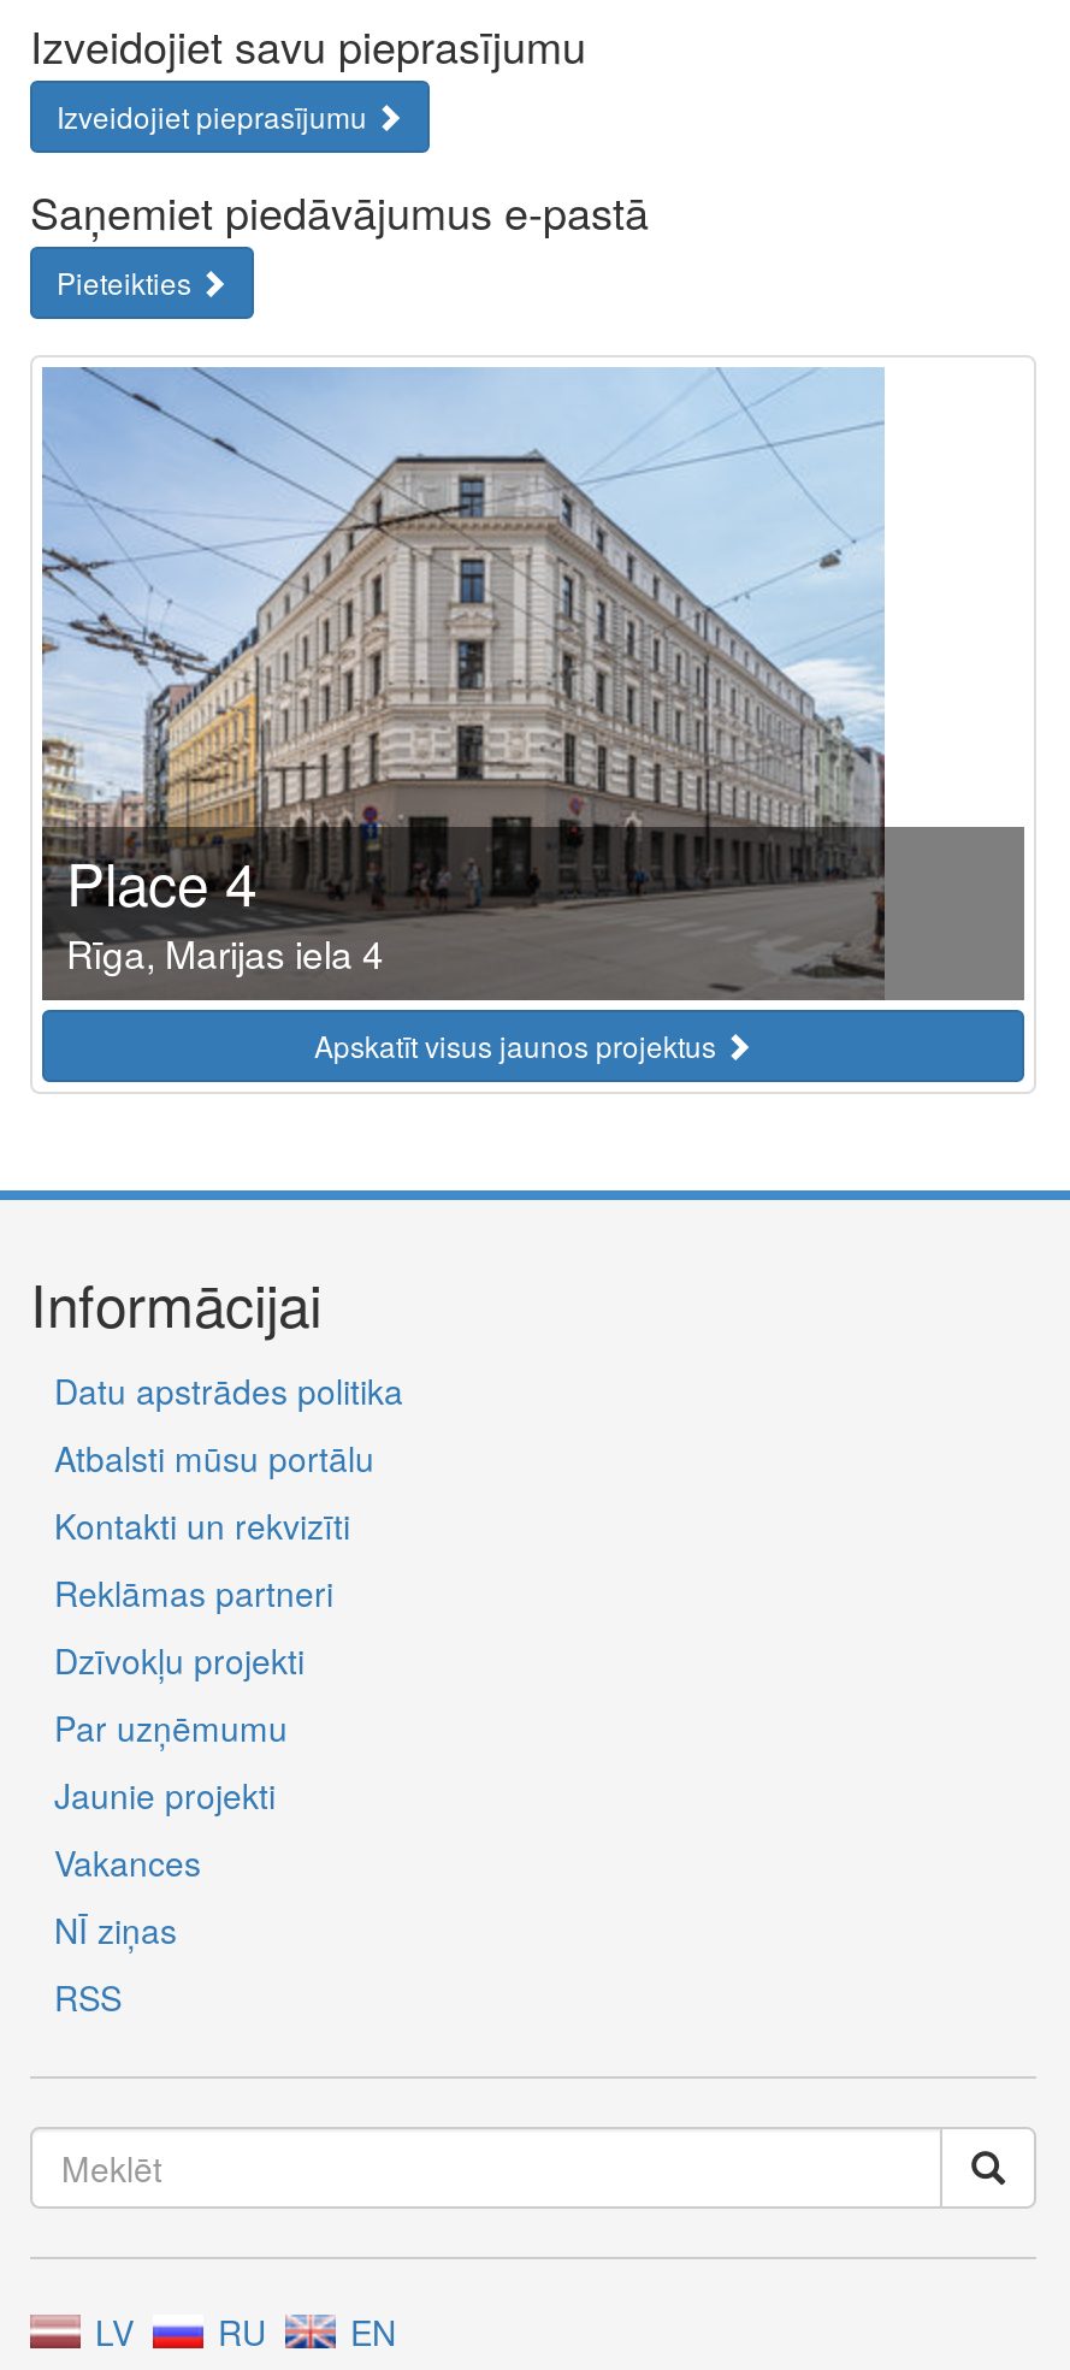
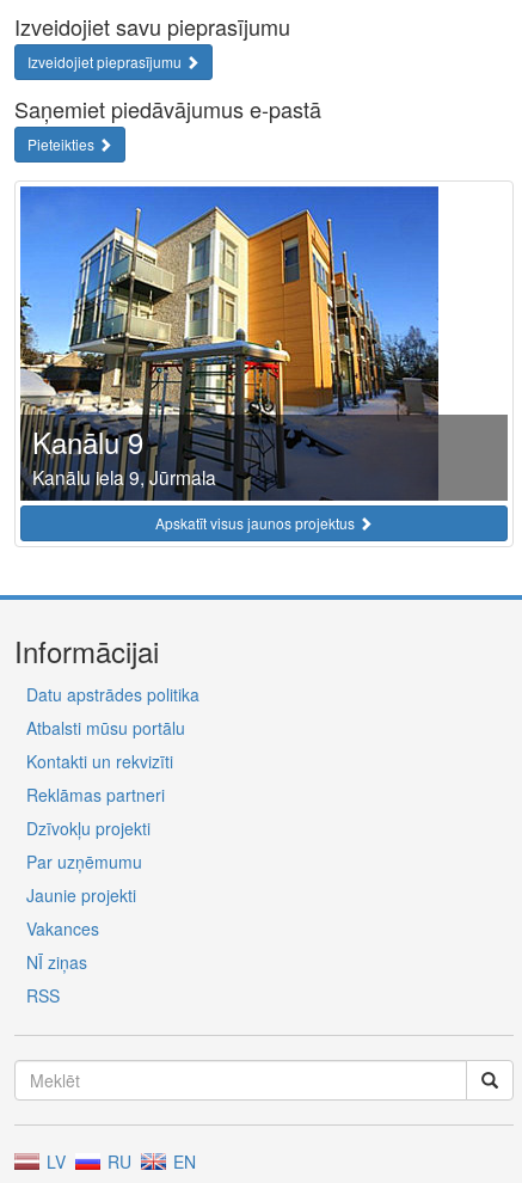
[40,367,885,1000] [image] | Place 4 | Rīga, Marijas iela 4 -> [19,186,440,501] [image] | Kanālu 9 | Kanālu iela 9, Jūrmala

